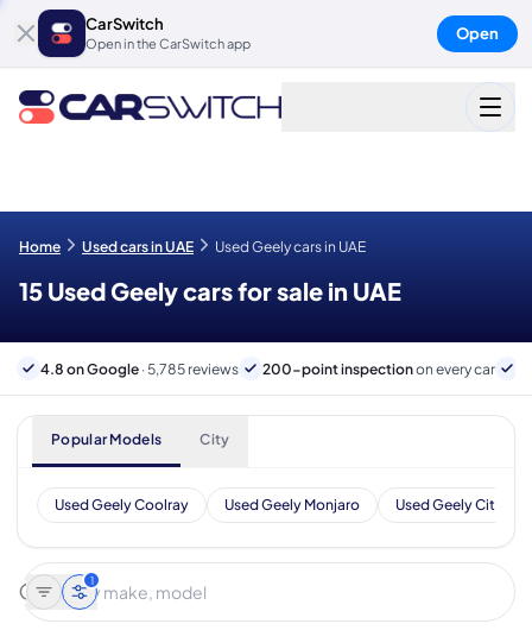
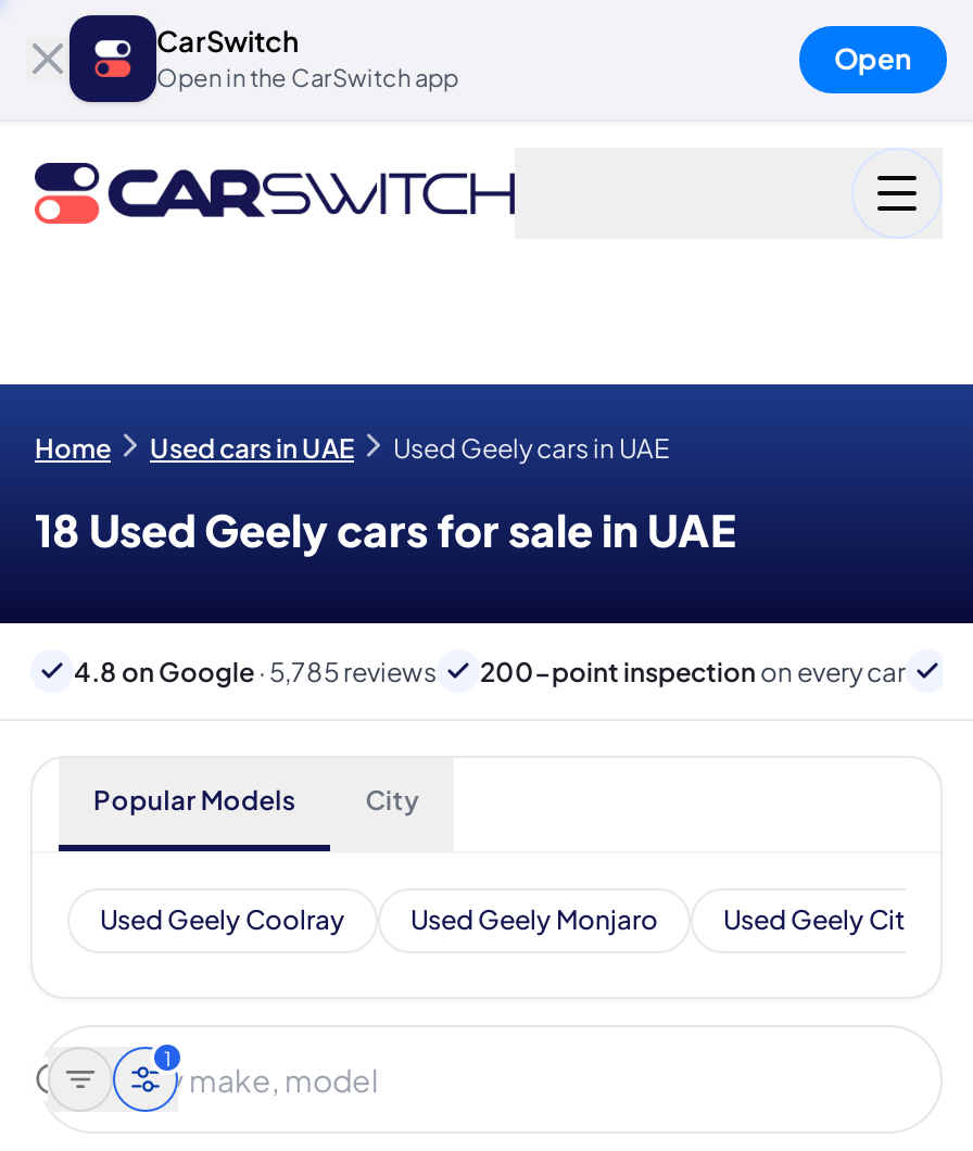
[19,276,401,305] 15 Used Geely cars for sale in UAE -> [35,502,736,556] 18 Used Geely cars for sale in UAE

